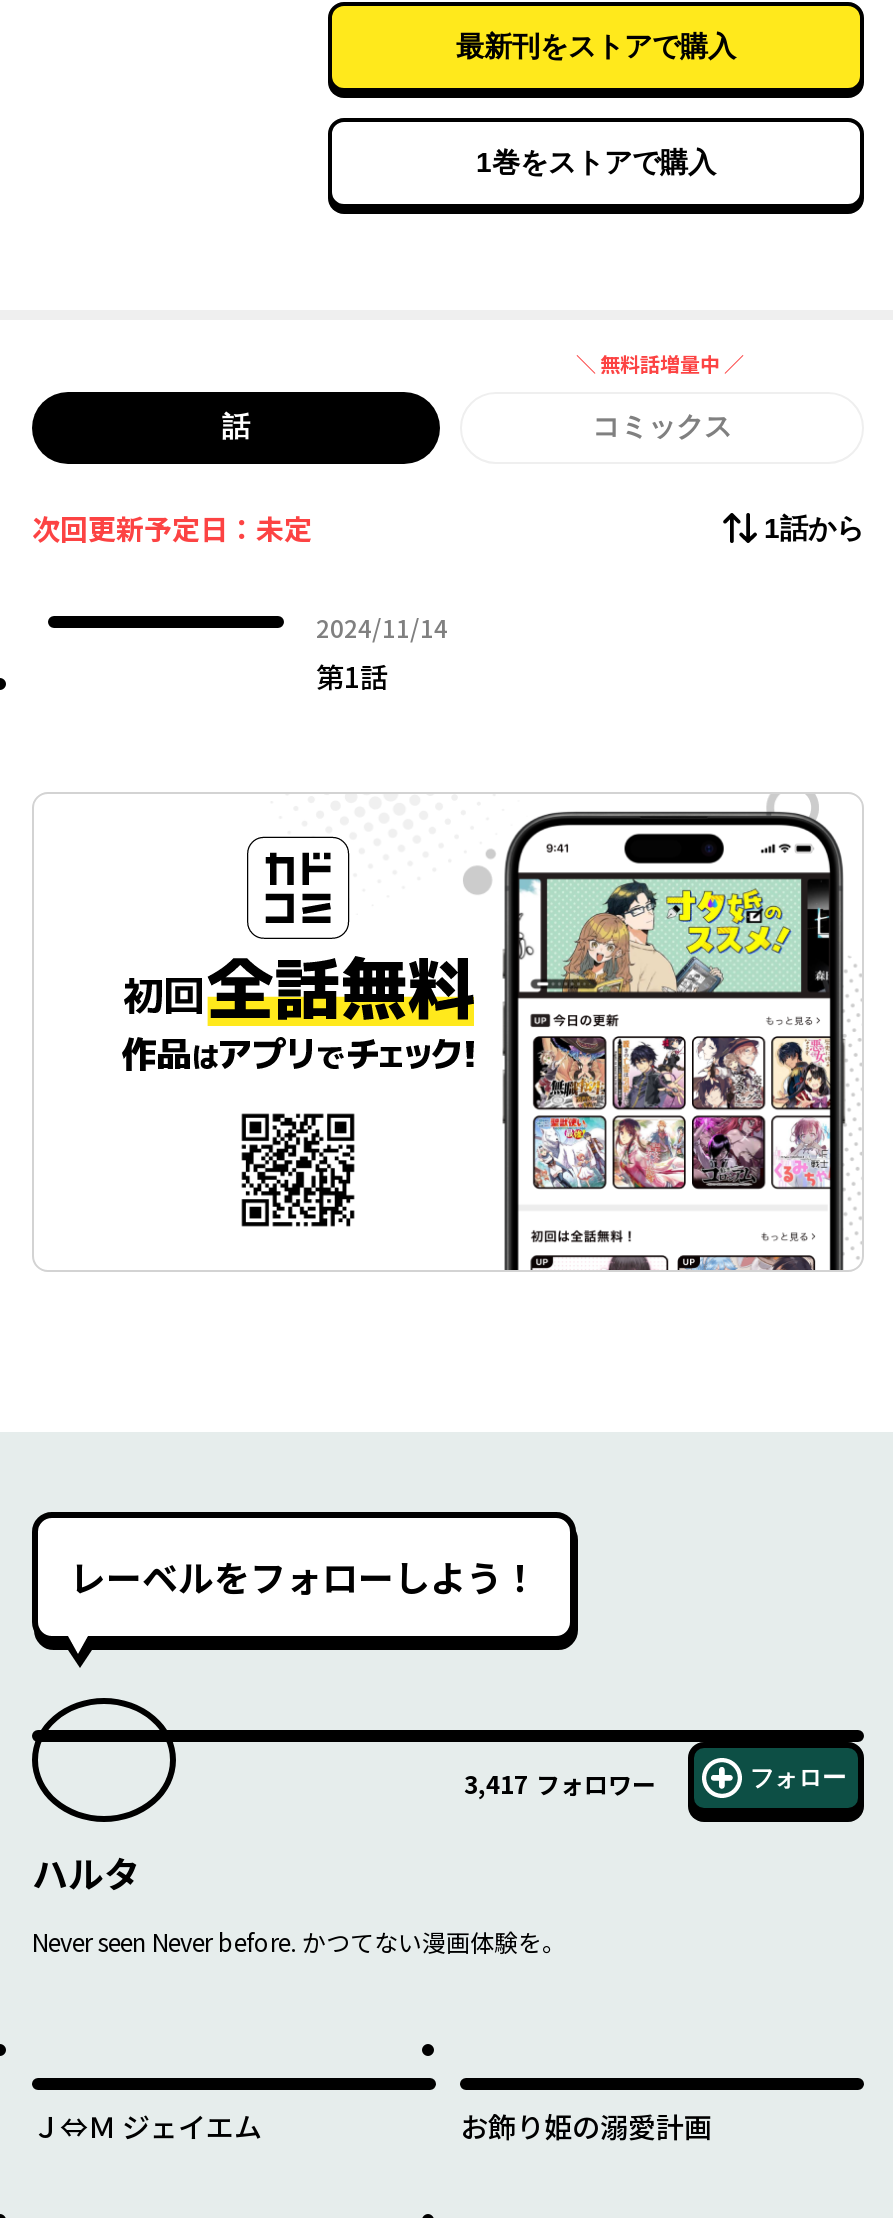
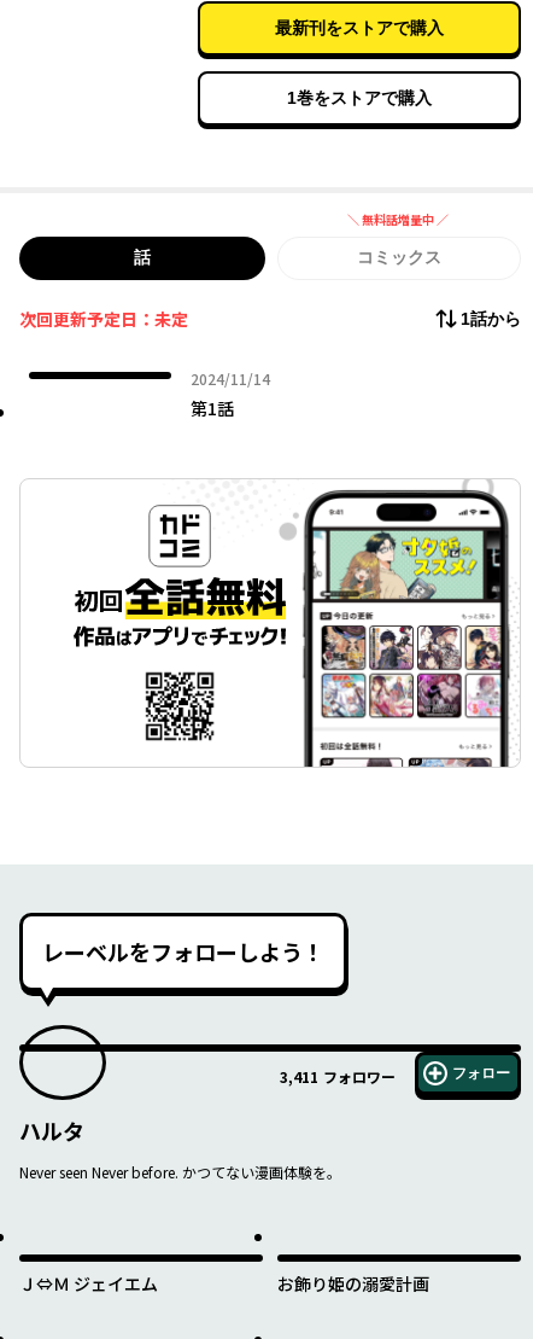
[464,1765,656,1799] 3,417 フォロワー -> [280,1066,396,1086] 3,411 フォロワー

